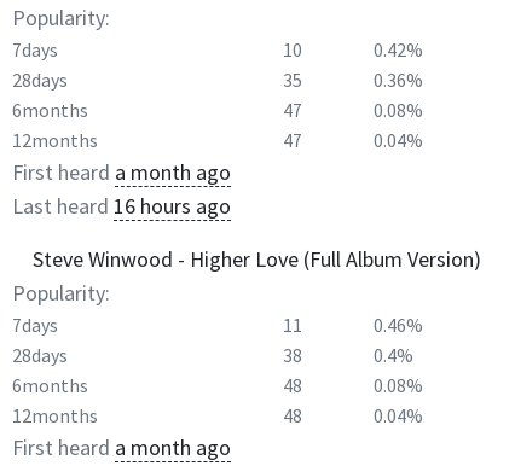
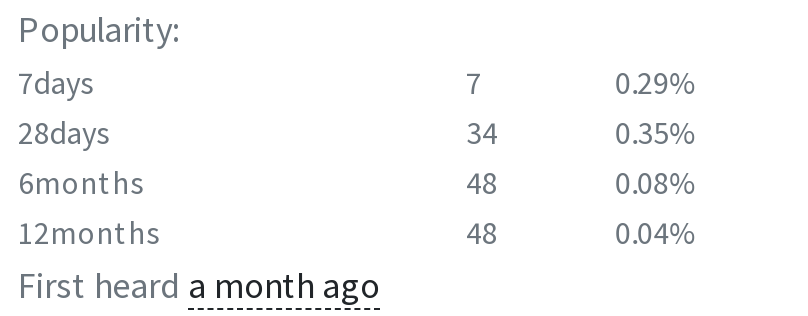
[283,39,302,62] 10 -> [466,64,482,102] 7
[373,39,423,62] 0.42% -> [615,64,697,102] 0.29%
[12,69,481,367] 35 | 0.36% | 6months | 47 | 0.08% | 12months | 47 | 0.04% | First heard a month ago | Last heard 16 hours ago | Steve Winwood - Higher Love (Full Album Version) | Popularity: | 7days | 11 | 0.46% | 28days | 38 | 0.4% -> [466,114,697,152] 34 | 0.35%

